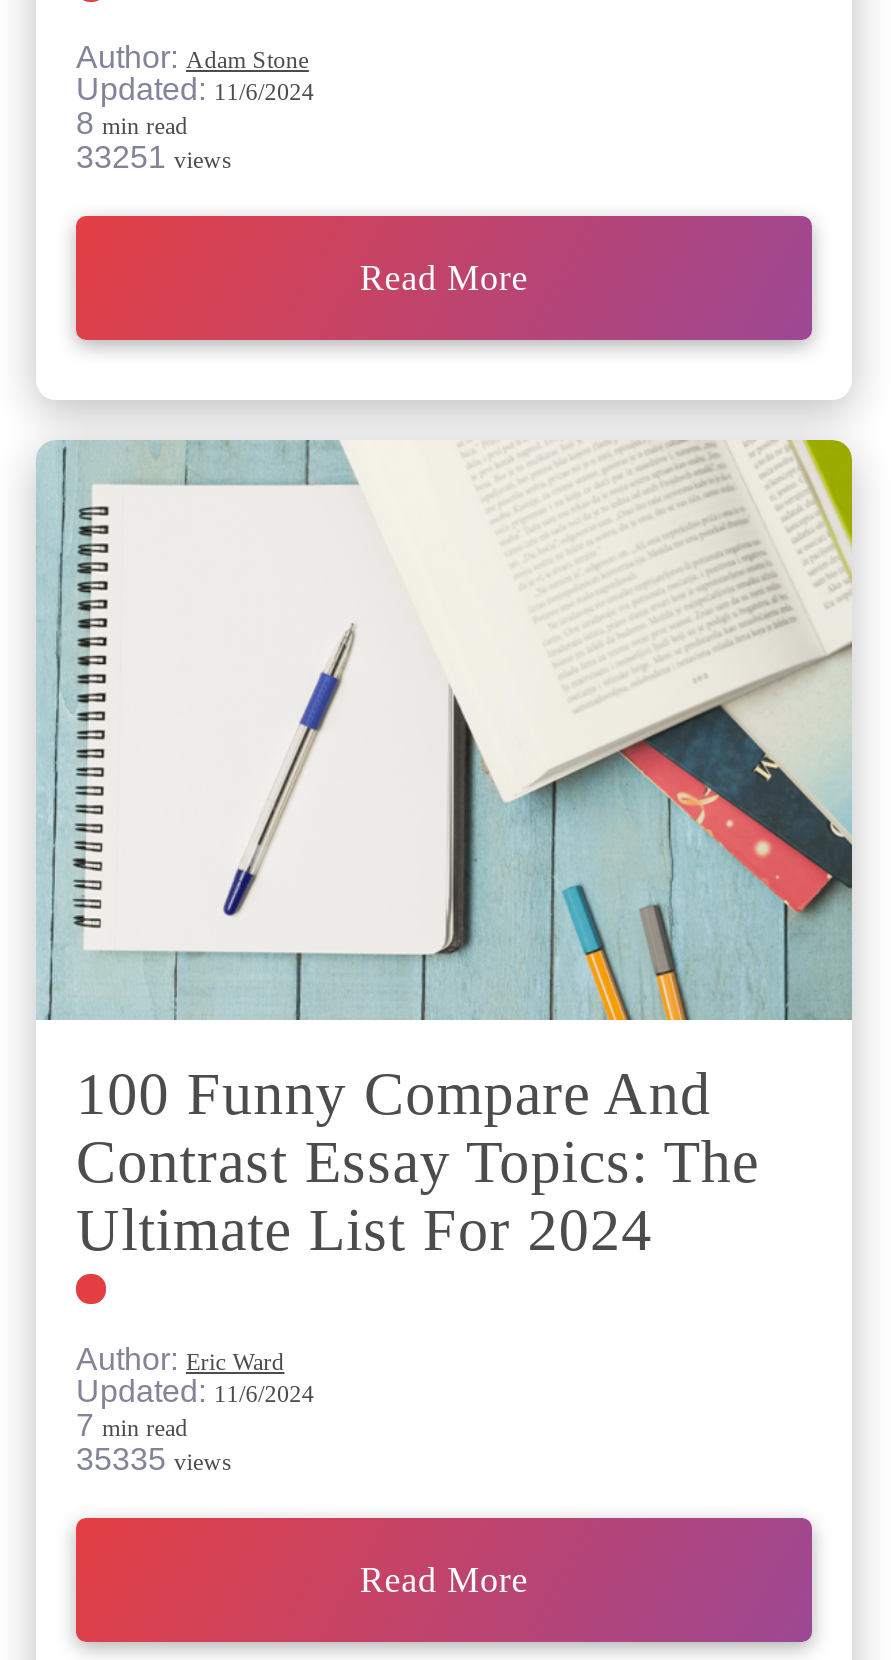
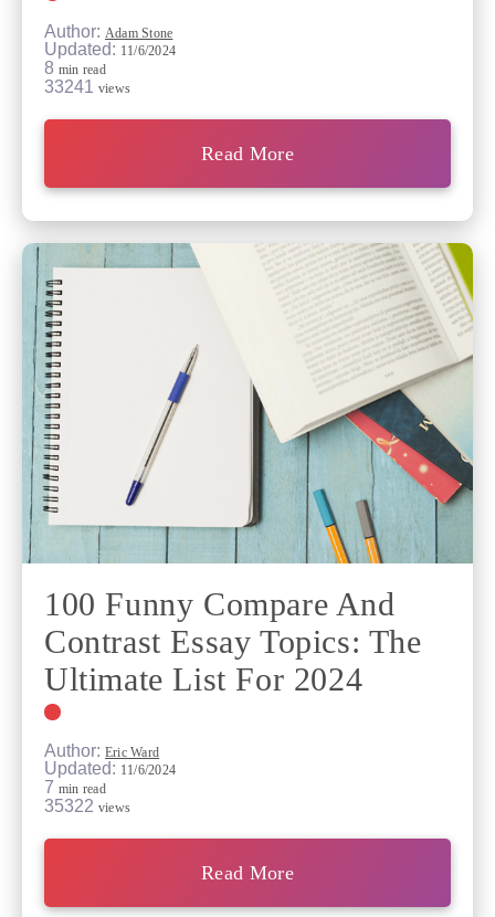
[76,140,232,174] 33251 views -> [44,77,131,96] 33241 views
[76,1442,232,1476] 35335 views -> [44,797,131,815] 35322 views

